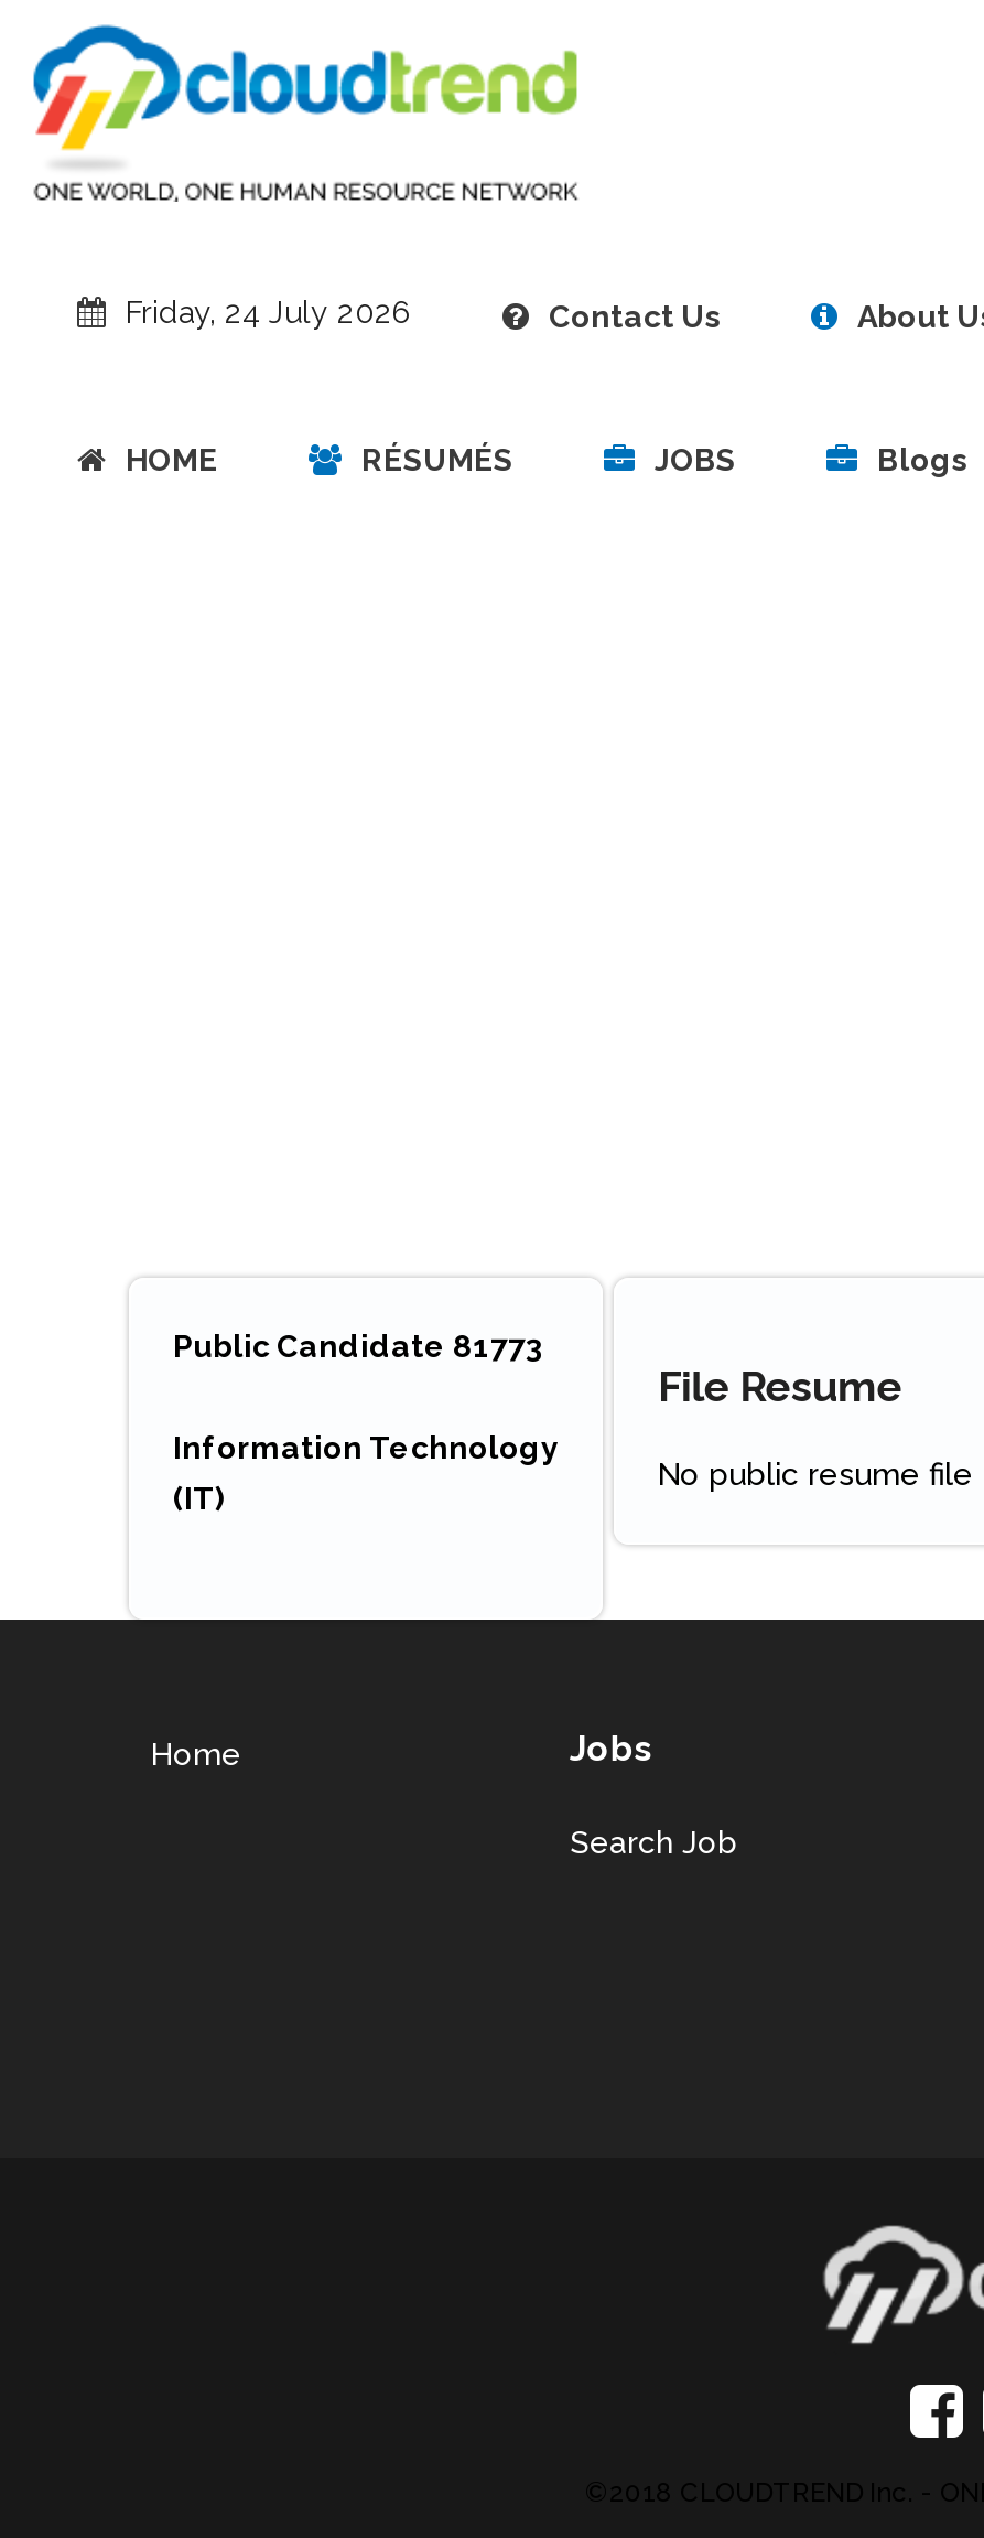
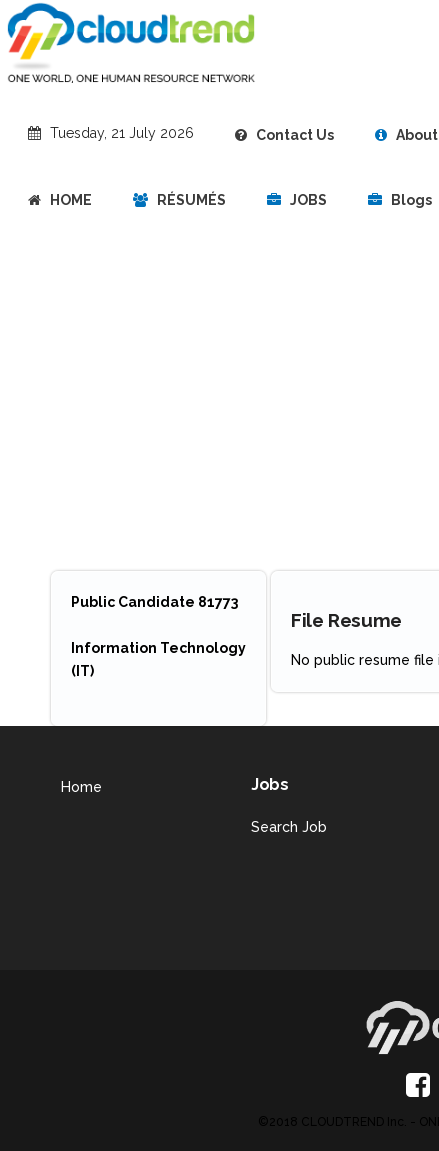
[126,294,412,330] Friday, 24 July 2026 -> [49,125,193,141] Tuesday, 21 July 2026

